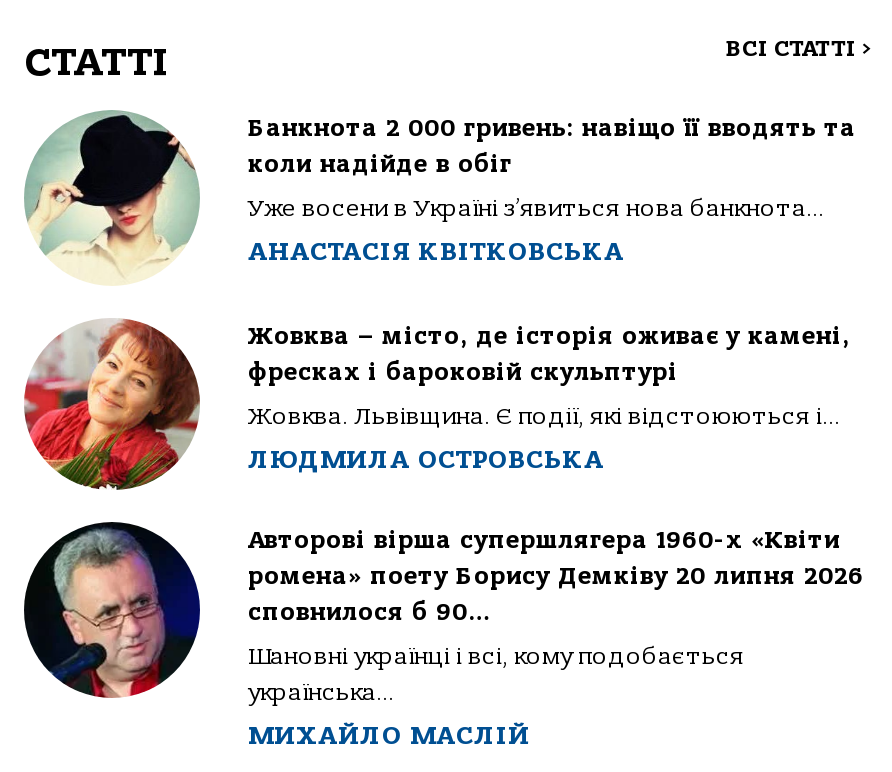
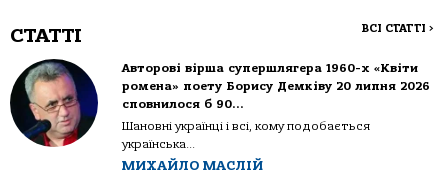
[26,109,856,473] [image] | Банкнота 2 000 гривень: навіщо її вводять та | коли надійде в обіг | Уже восени в Україні з’явиться нова банкнота... | АНАСТАСІЯ КВІТКОВСЬКА | Жовква – місто, де історія оживає у камені, | фресках і бароковій скульптурі | Жовква. Львівщина. Є події, які відстоюються і... | ЛЮДМИЛА ОСТРОВСЬКА -> none
[22,317,202,493] [image] -> none

